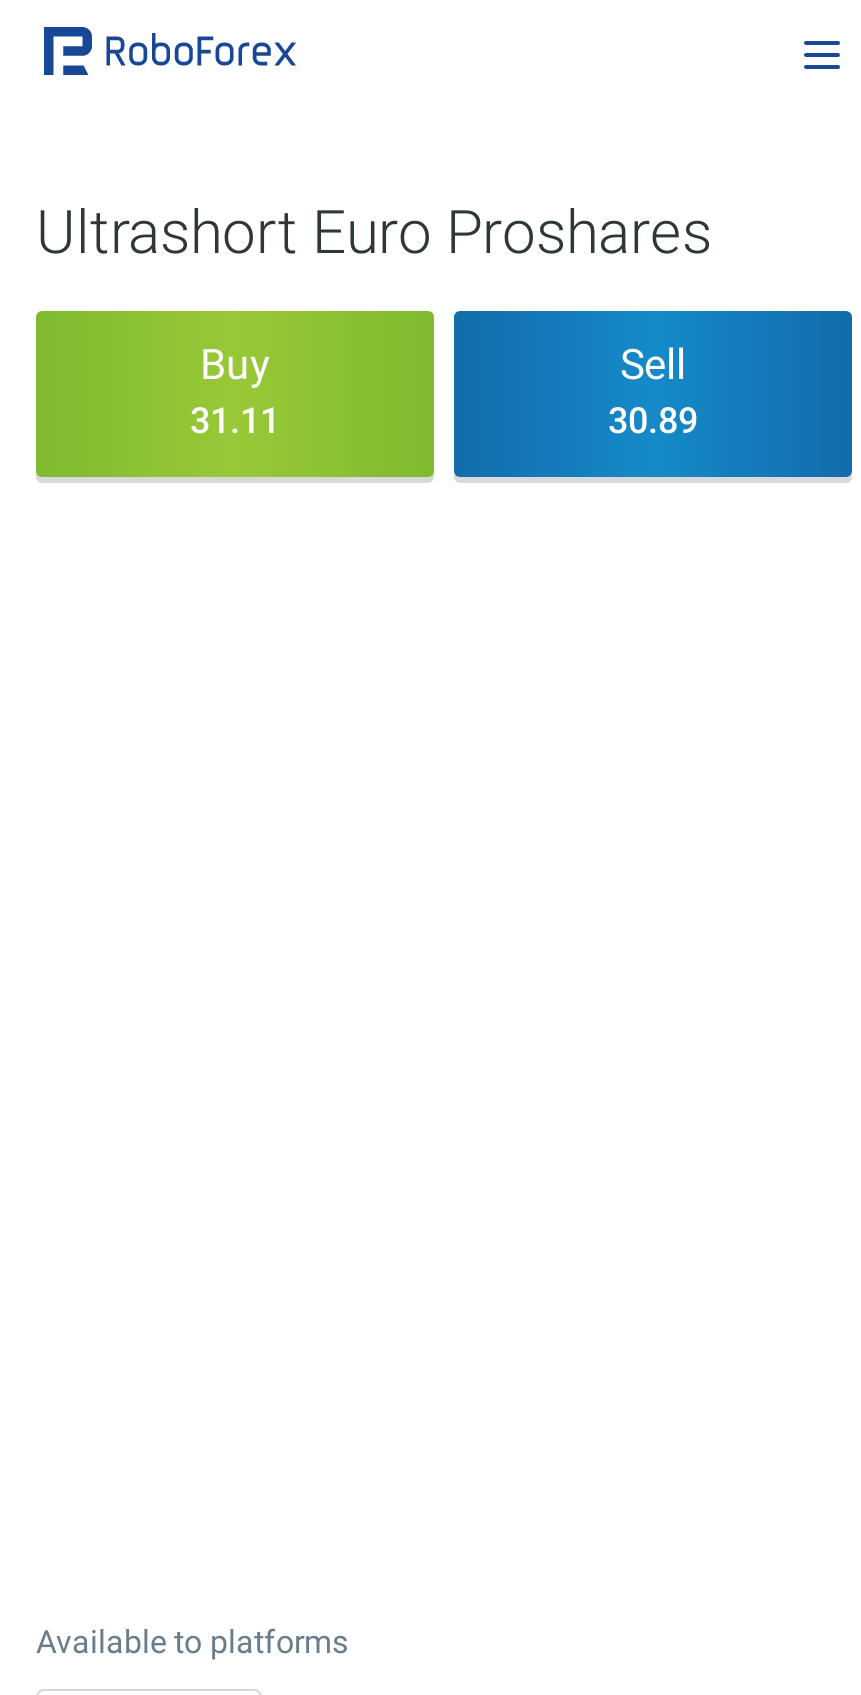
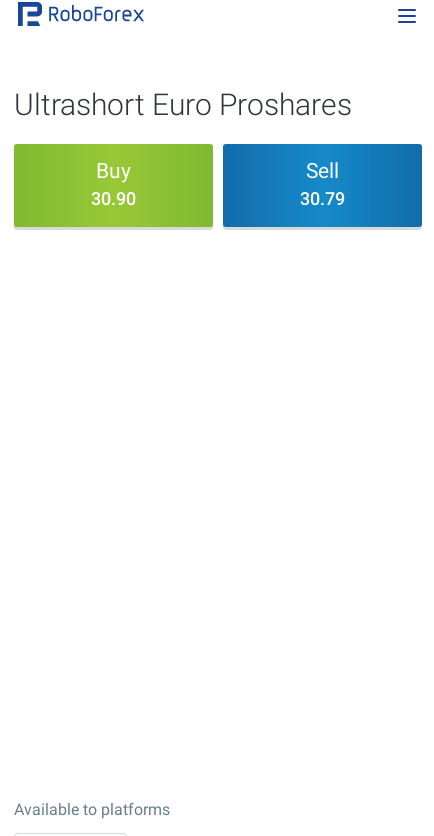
[190,399,280,441] 31.11 -> [91,188,136,209] 30.90
[608,399,698,441] 30.89 -> [300,188,345,209] 30.79

